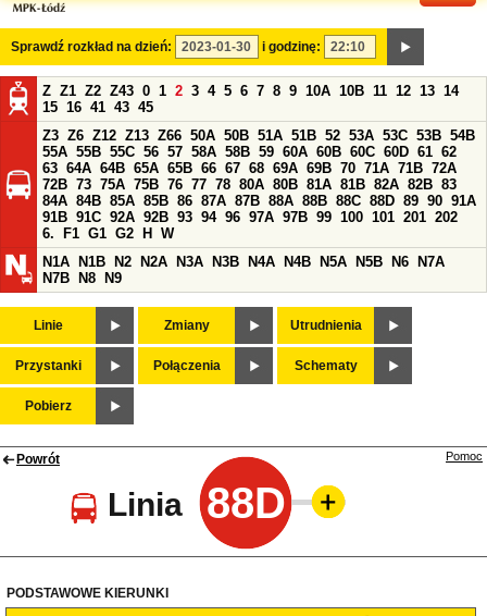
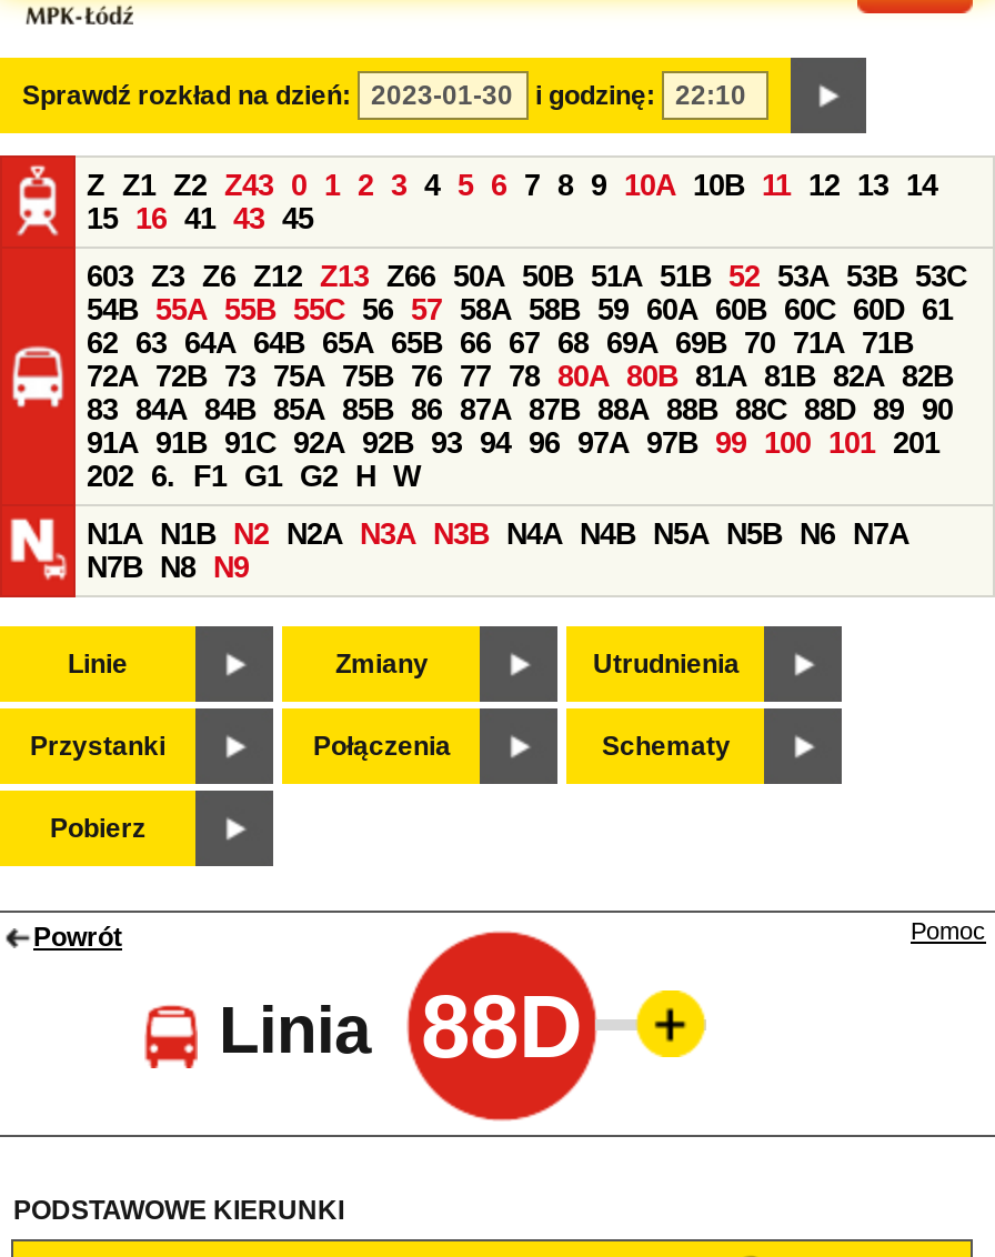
[42,127,476,242] Z3 Z6 Z12 Z13 Z66 50A 50B 51A 51B 52 53A 53C 53B 54B | 55A 55B 55C 56 57 58A 58B 59 60A 60B 60C 60D 61 62 | 63 64A 64B 65A 65B 66 67 68 69A 69B 70 71A 71B 72A | 72B 73 75A 75B 76 77 78 80A 80B 81A 81B 82A 82B 83 | 84A 84B 85A 85B 86 87A 87B 88A 88B 88C 88D 89 90 91A | 91B 91C 92A 92B 93 94 96 97A 97B 99 100 101 201 202 | 6. F1 G1 G2 H W -> [87,260,966,493] 603 Z3 Z6 Z12 Z13 Z66 50A 50B 51A 51B 52 53A 53B 53C | 54B 55A 55B 55C 56 57 58A 58B 59 60A 60B 60C 60D 61 | 62 63 64A 64B 65A 65B 66 67 68 69A 69B 70 71A 71B | 72A 72B 73 75A 75B 76 77 78 80A 80B 81A 81B 82A 82B | 83 84A 84B 85A 85B 86 87A 87B 88A 88B 88C 88D 89 90 | 91A 91B 91C 92A 92B 93 94 96 97A 97B 99 100 101 201 | 202 6. F1 G1 G2 H W

